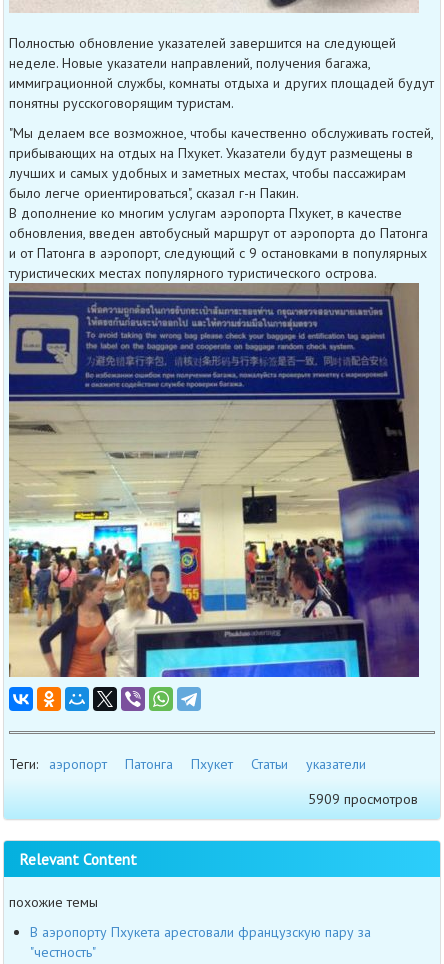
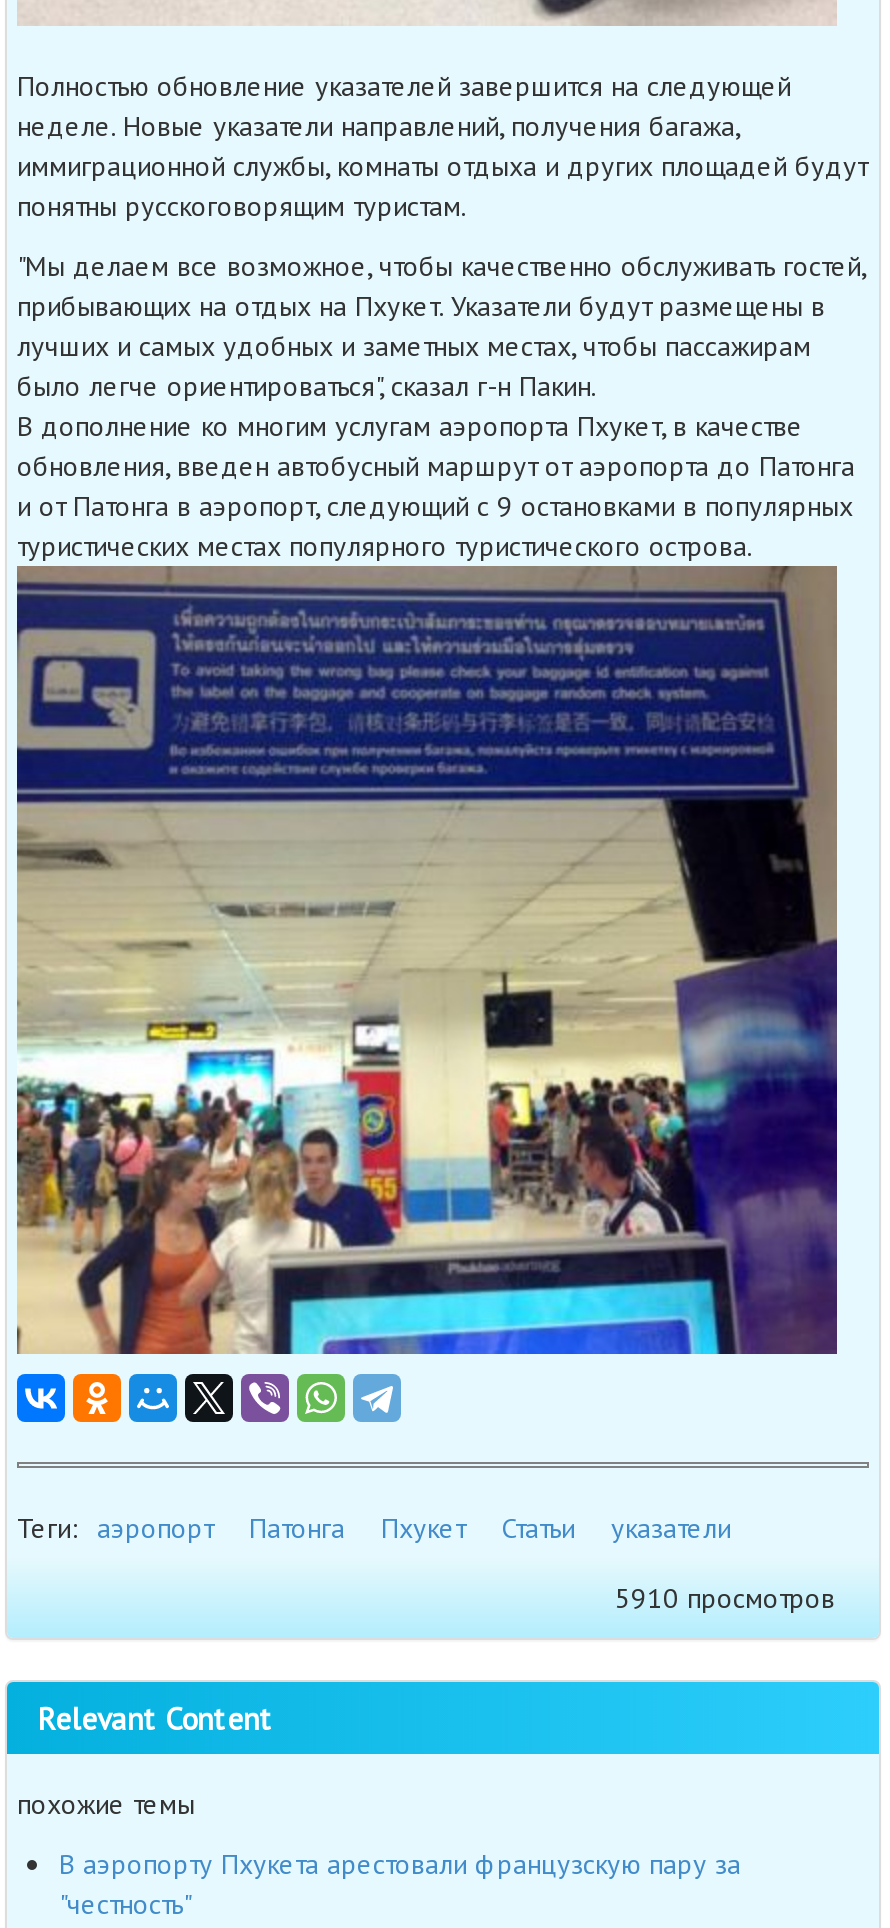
[308,790,418,808] 5909 просмотров -> [615,1579,835,1615] 5910 просмотров

